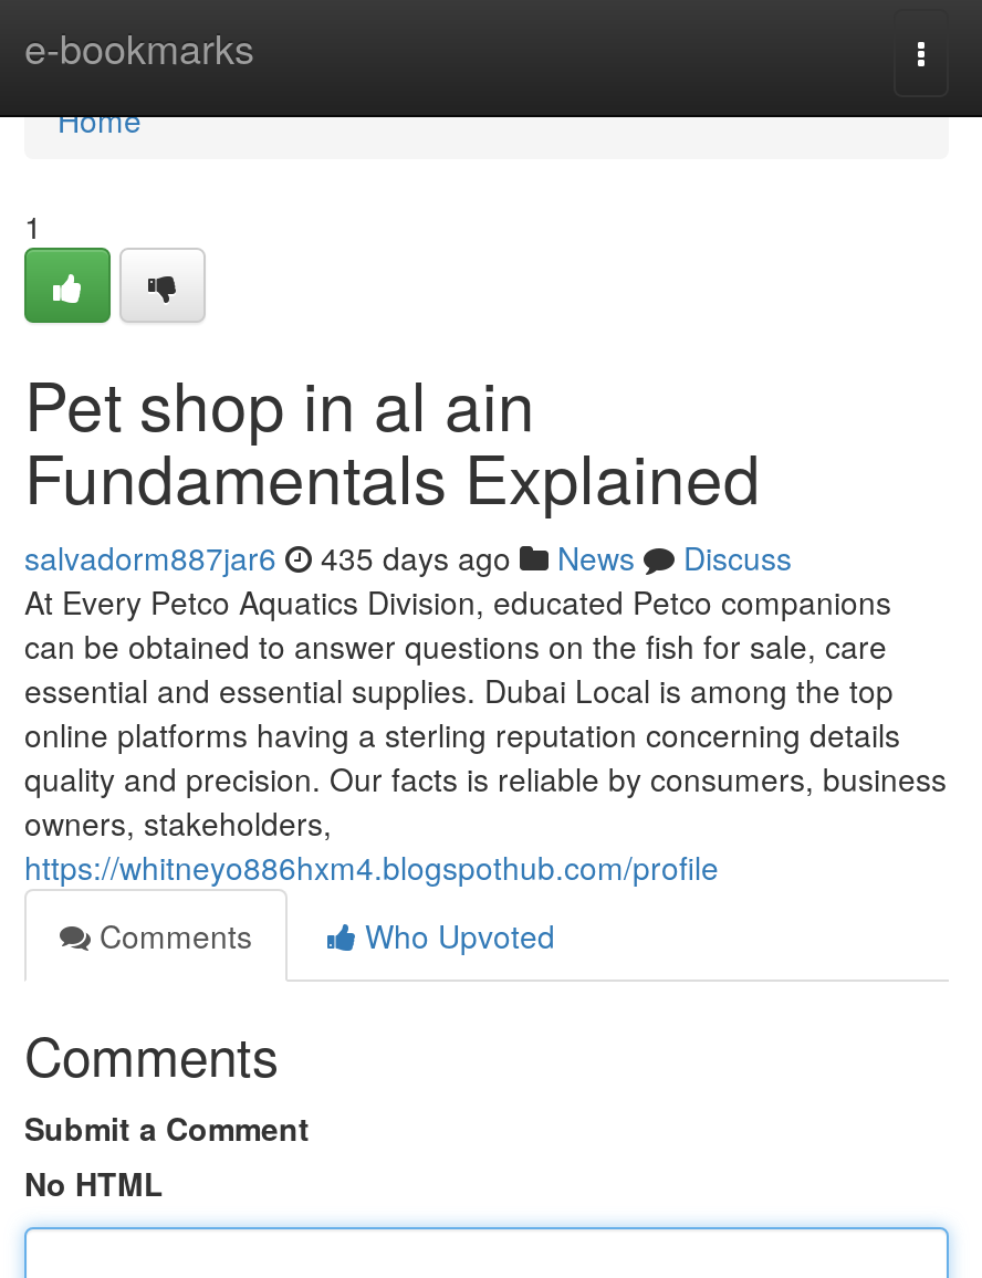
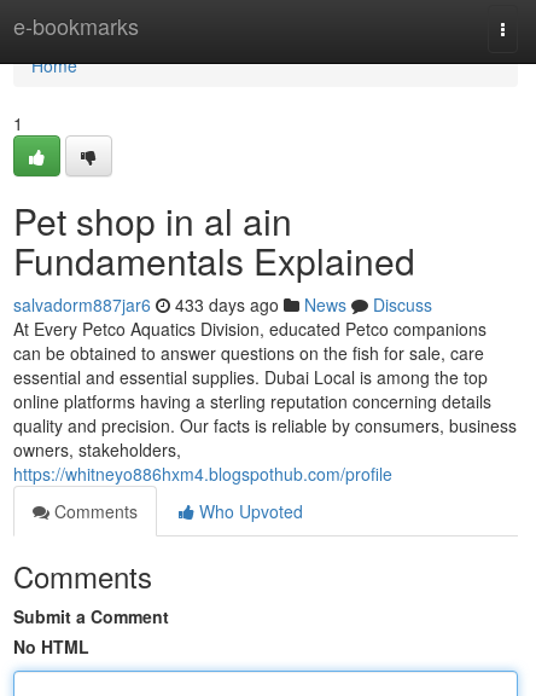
[24,535,792,579] salvadorm887jar6 435 days ago News Discuss -> [13,292,432,317] salvadorm887jar6 433 days ago News Discuss

